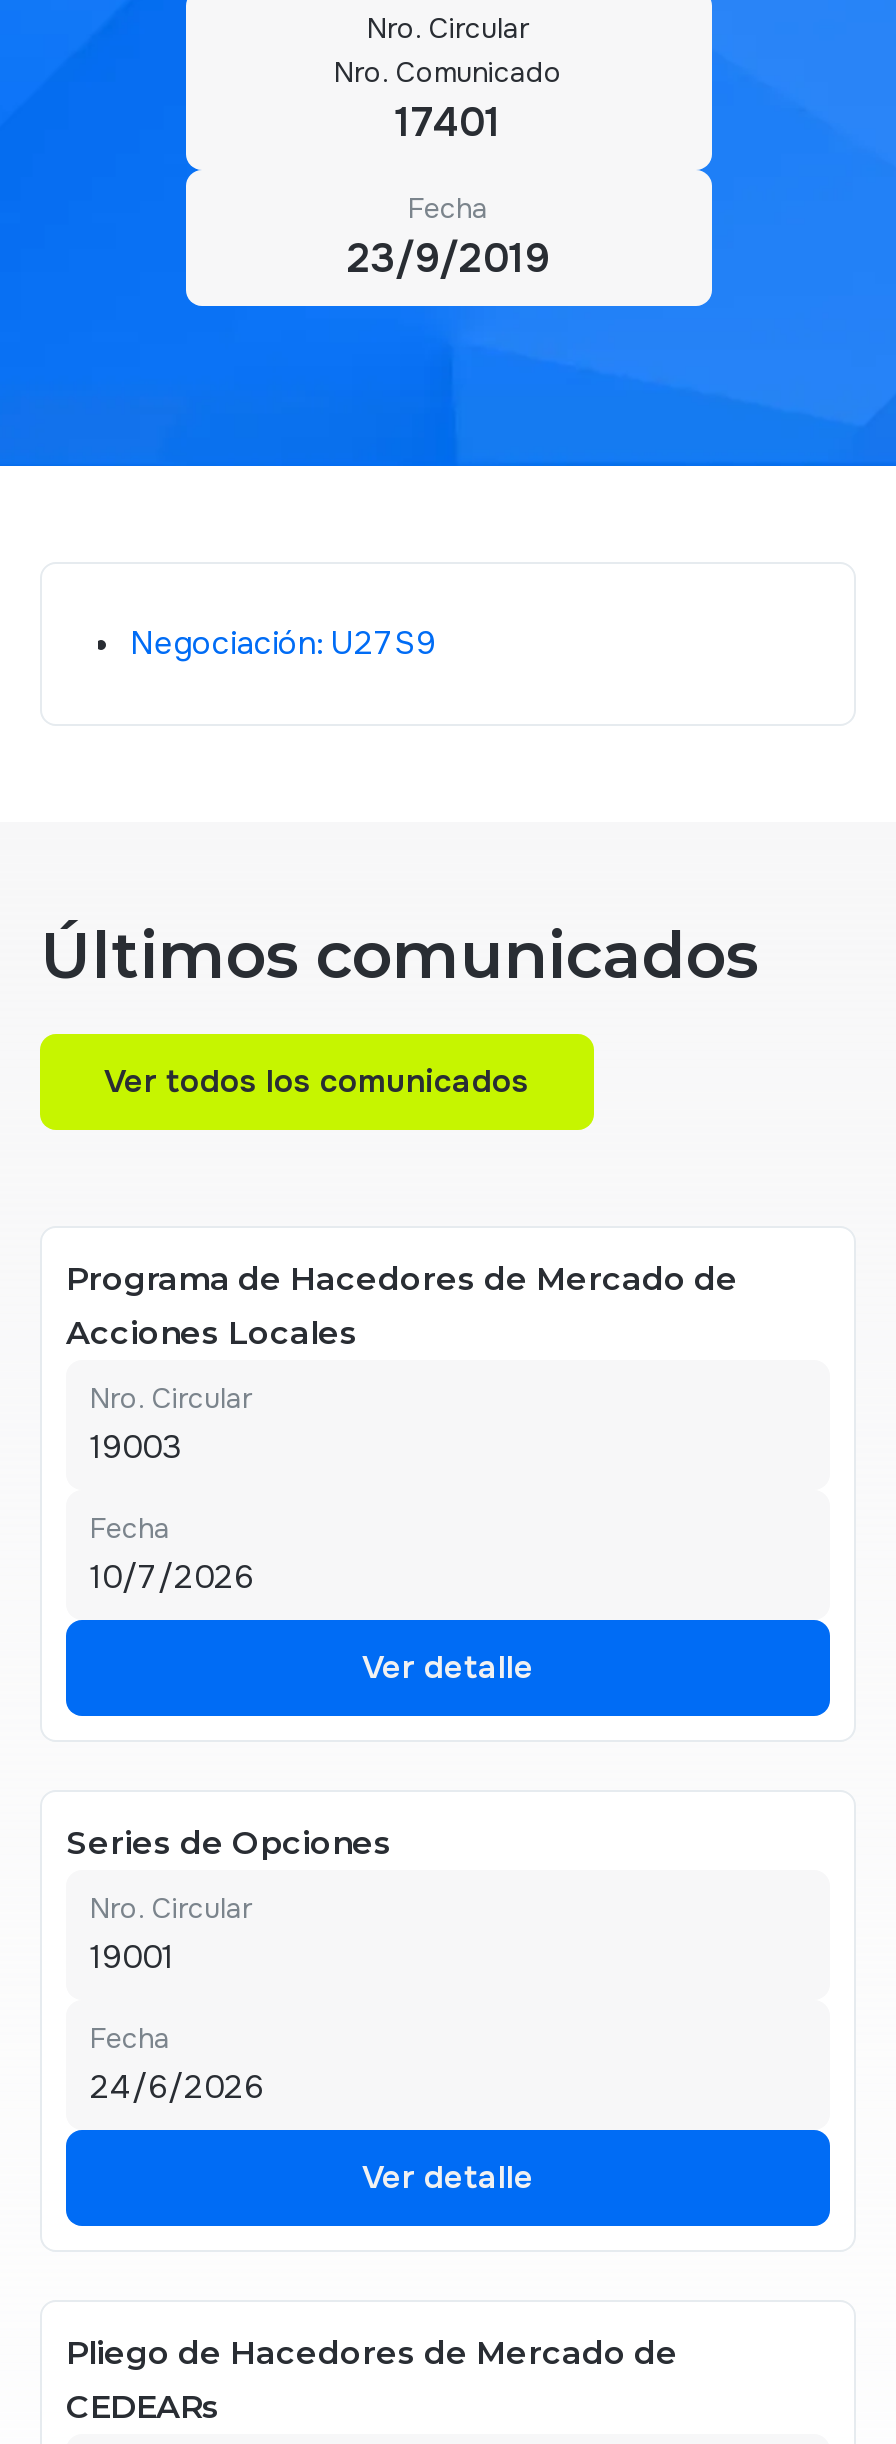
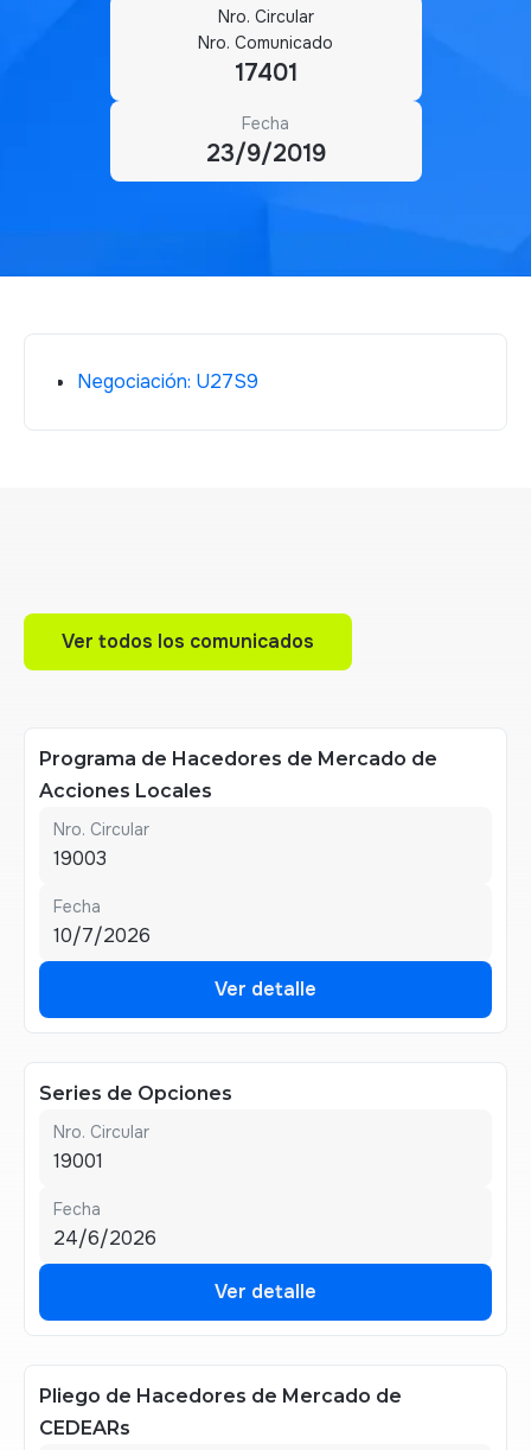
[40,916,758,994] Últimos comunicados -> none

